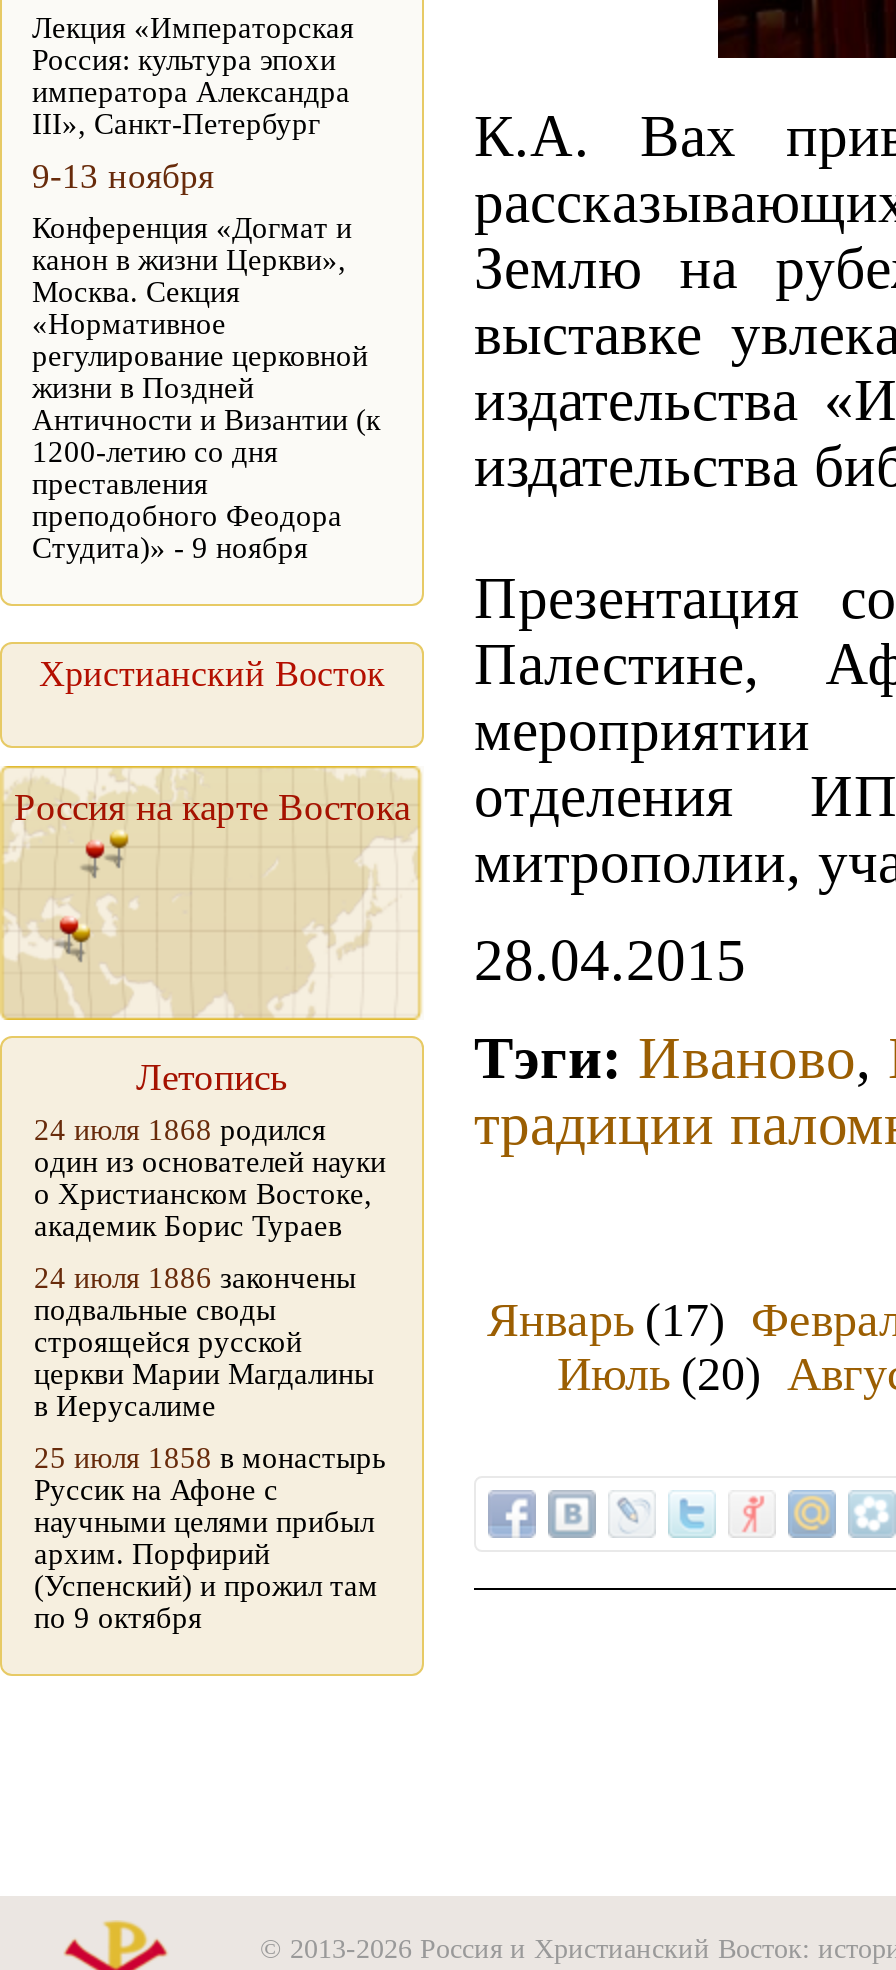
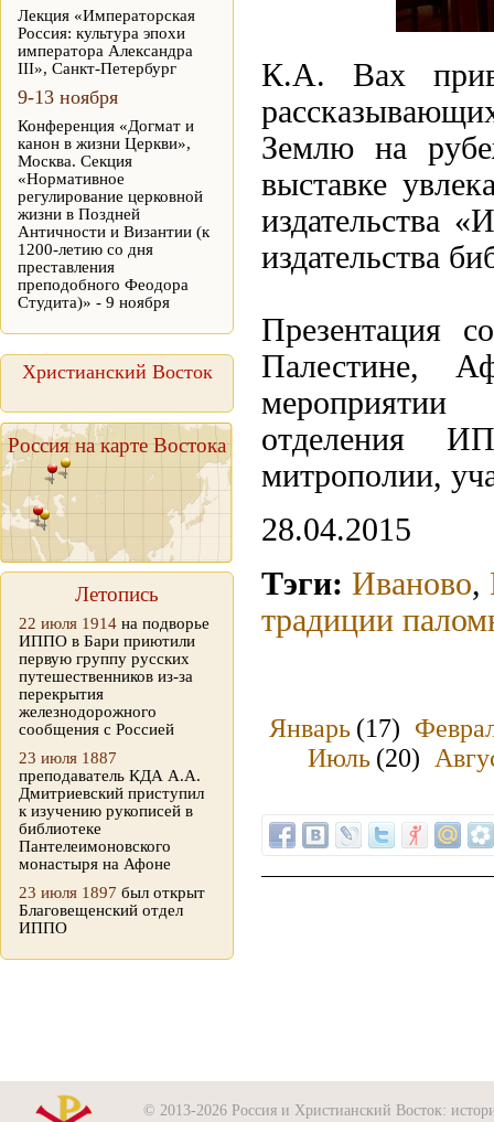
[34,1114,386,1242] 24 июля 1868 родился | один из основателей науки | о Христианском Востоке, | академик Борис Тураев -> [19,615,210,738] 22 июля 1914 на подворье | ИППО в Бари приютили | первую группу русских | путешественников из-за | перекрытия | железнодорожного | сообщения с Россией
[34,1262,374,1422] 24 июля 1886 закончены | подвальные своды | строящейся русской | церкви Марии Магдалины | в Иерусалиме -> [19,749,204,873] 23 июля 1887 | преподаватель КДА А.А. | Дмитриевский приступил | к изучению рукописей в | библиотеке | Пантелеимоновского | монастыря на Афоне
[34,1442,386,1634] 25 июля 1858 в монастырь | Руссик на Афоне с | научными целями прибыл | архим. Порфирий | (Успенский) и прожил там | по 9 октября -> [19,884,205,937] 23 июля 1897 был открыт | Благовещенский отдел | ИППО

